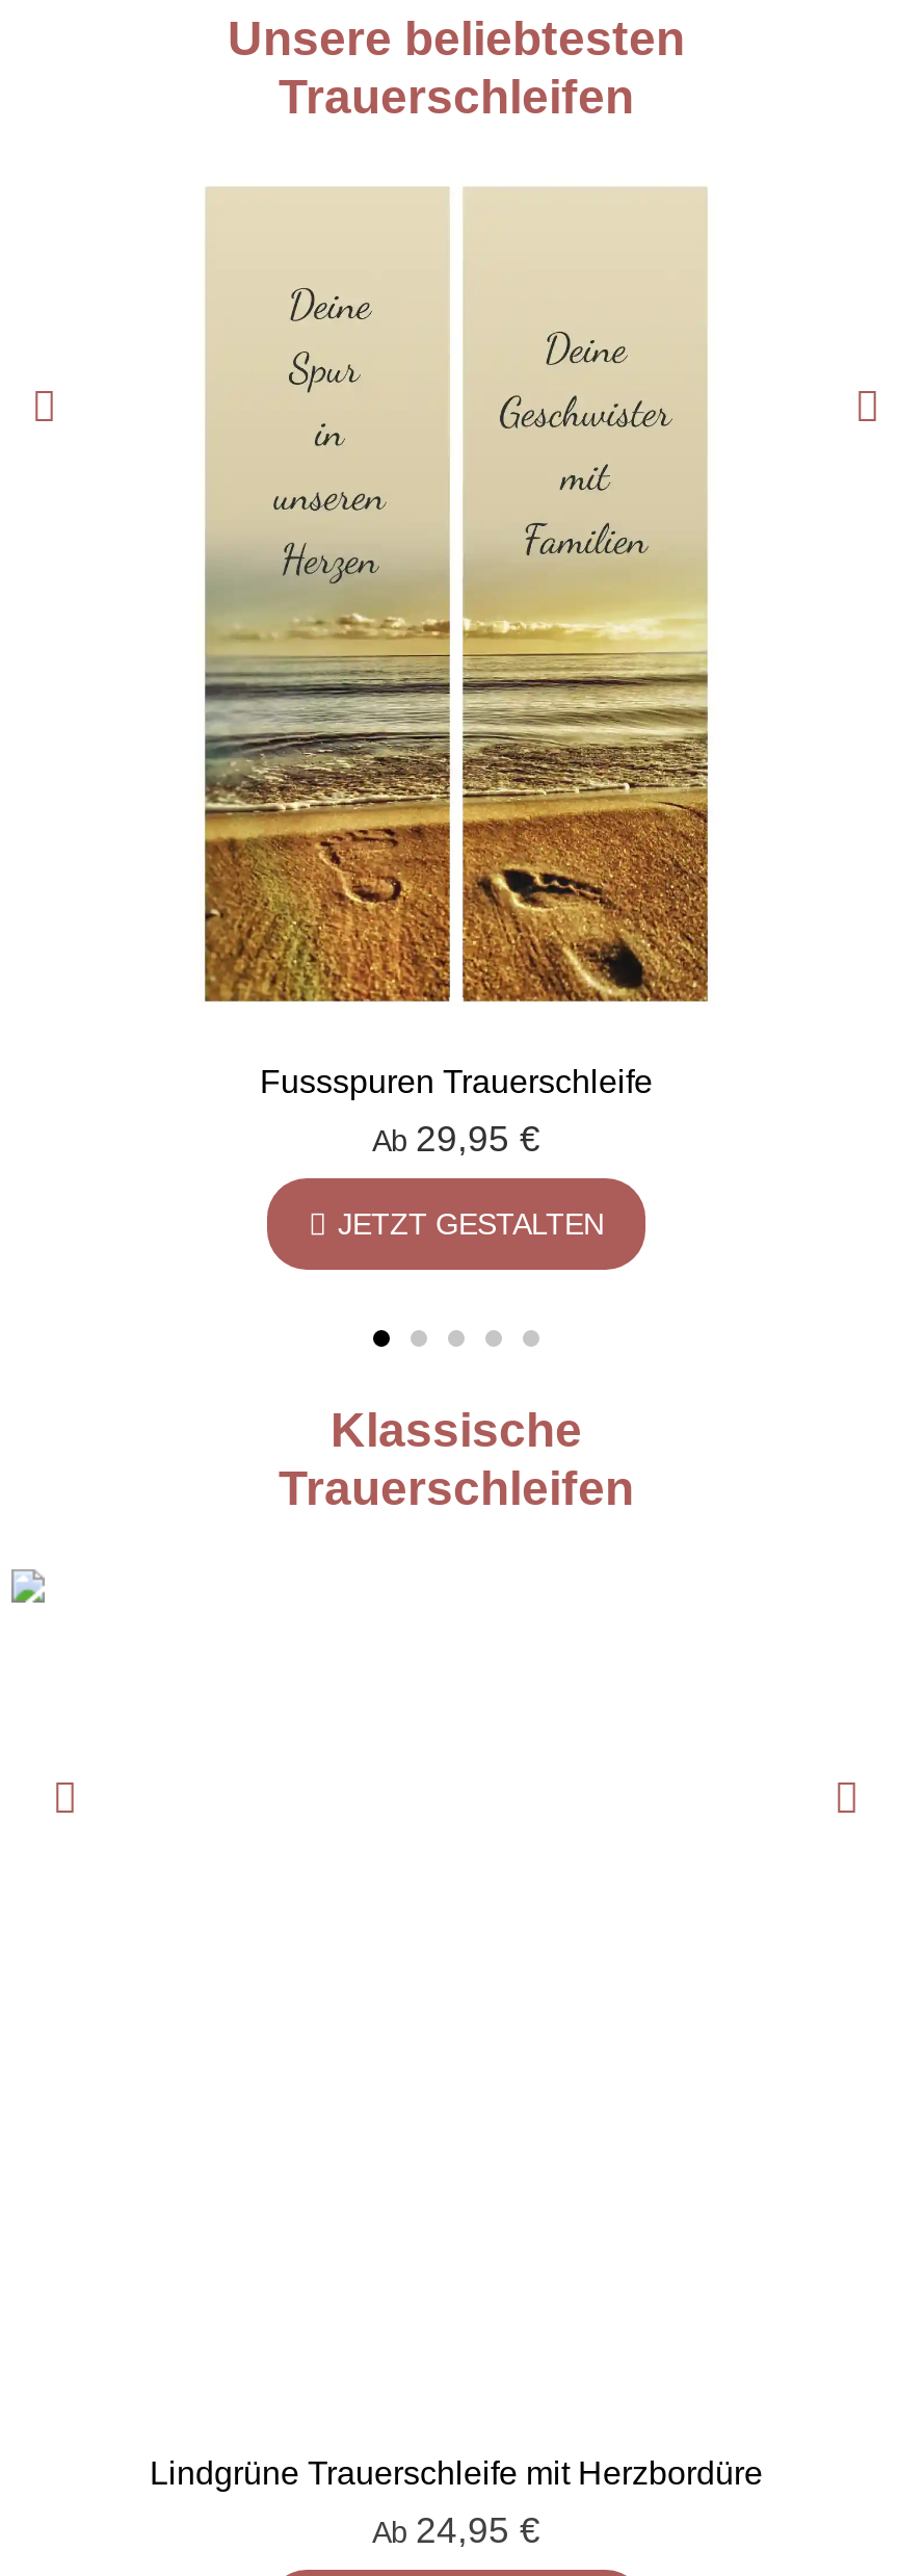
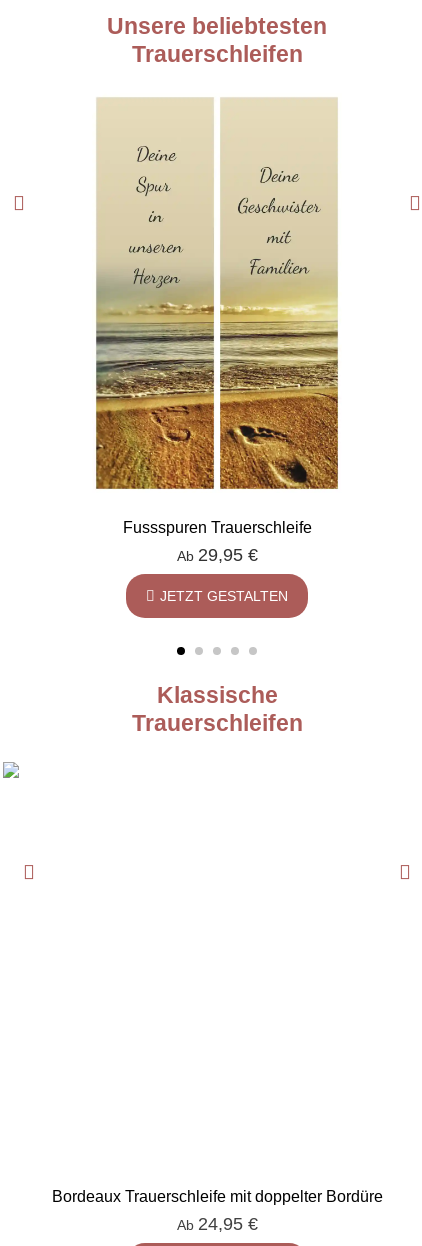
[150,2454,763,2490] Lindgrüne Trauerschleife mit Herzbordüre -> [51,1187,382,1204] Bordeaux Trauerschleife mit doppelter Bordüre

